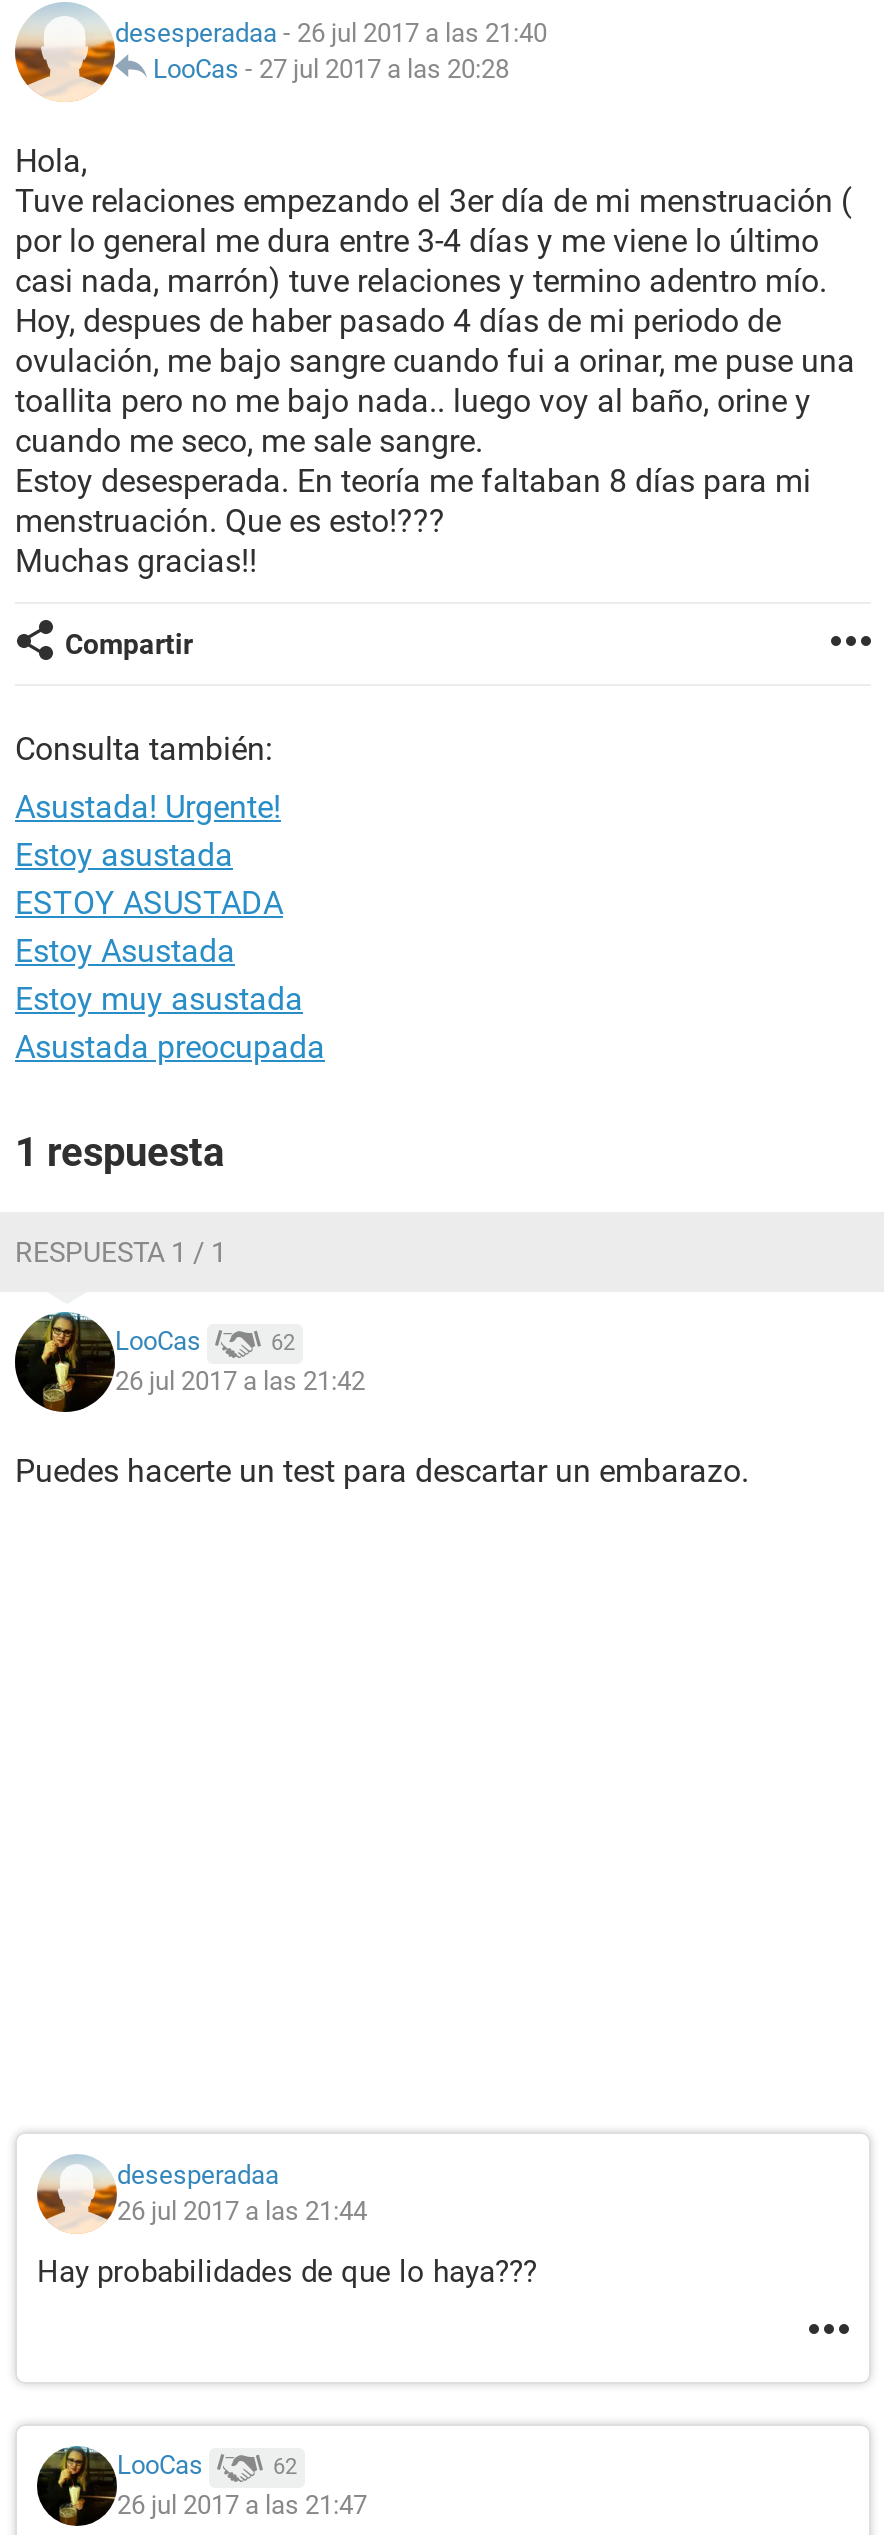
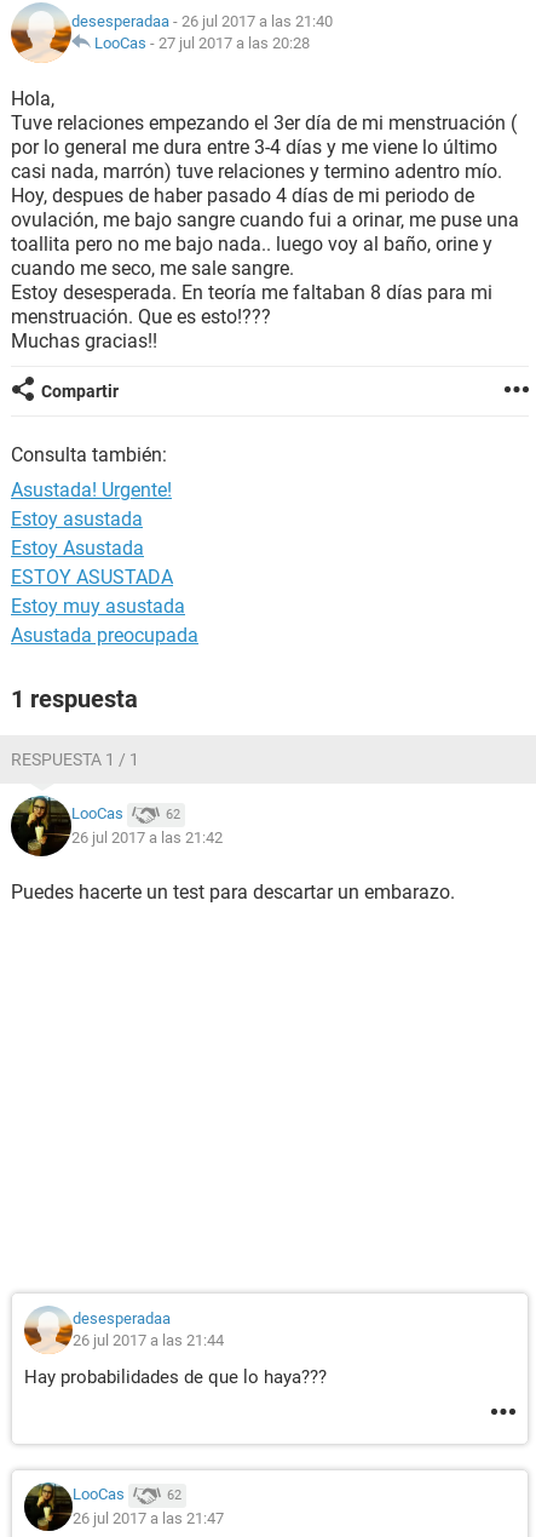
moved [15,884,283,922] -> [11,566,173,589]: ESTOY ASUSTADA
moved [15,932,235,970] -> [11,537,144,560]: Estoy Asustada

